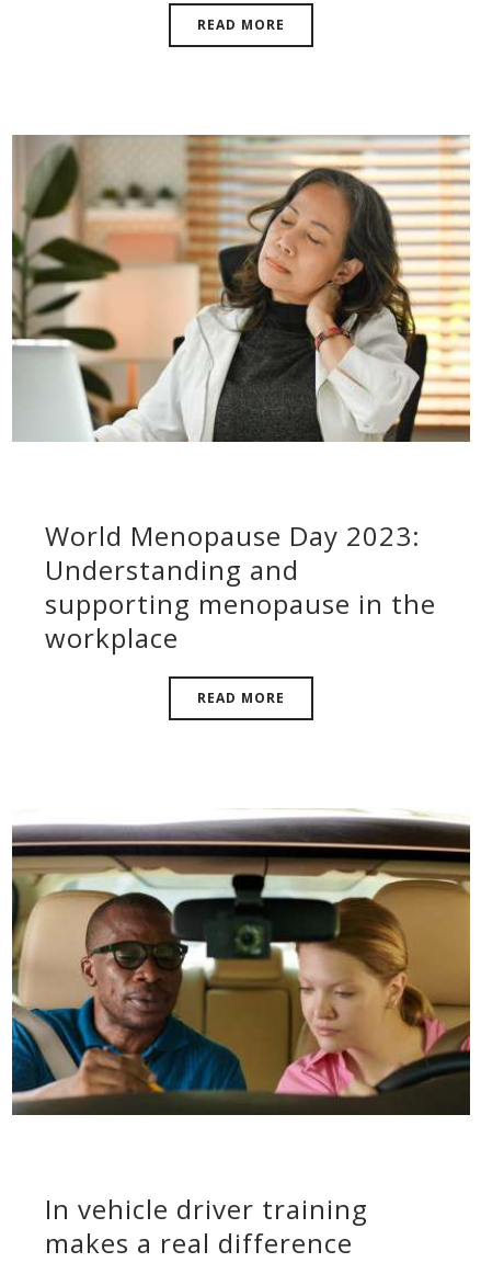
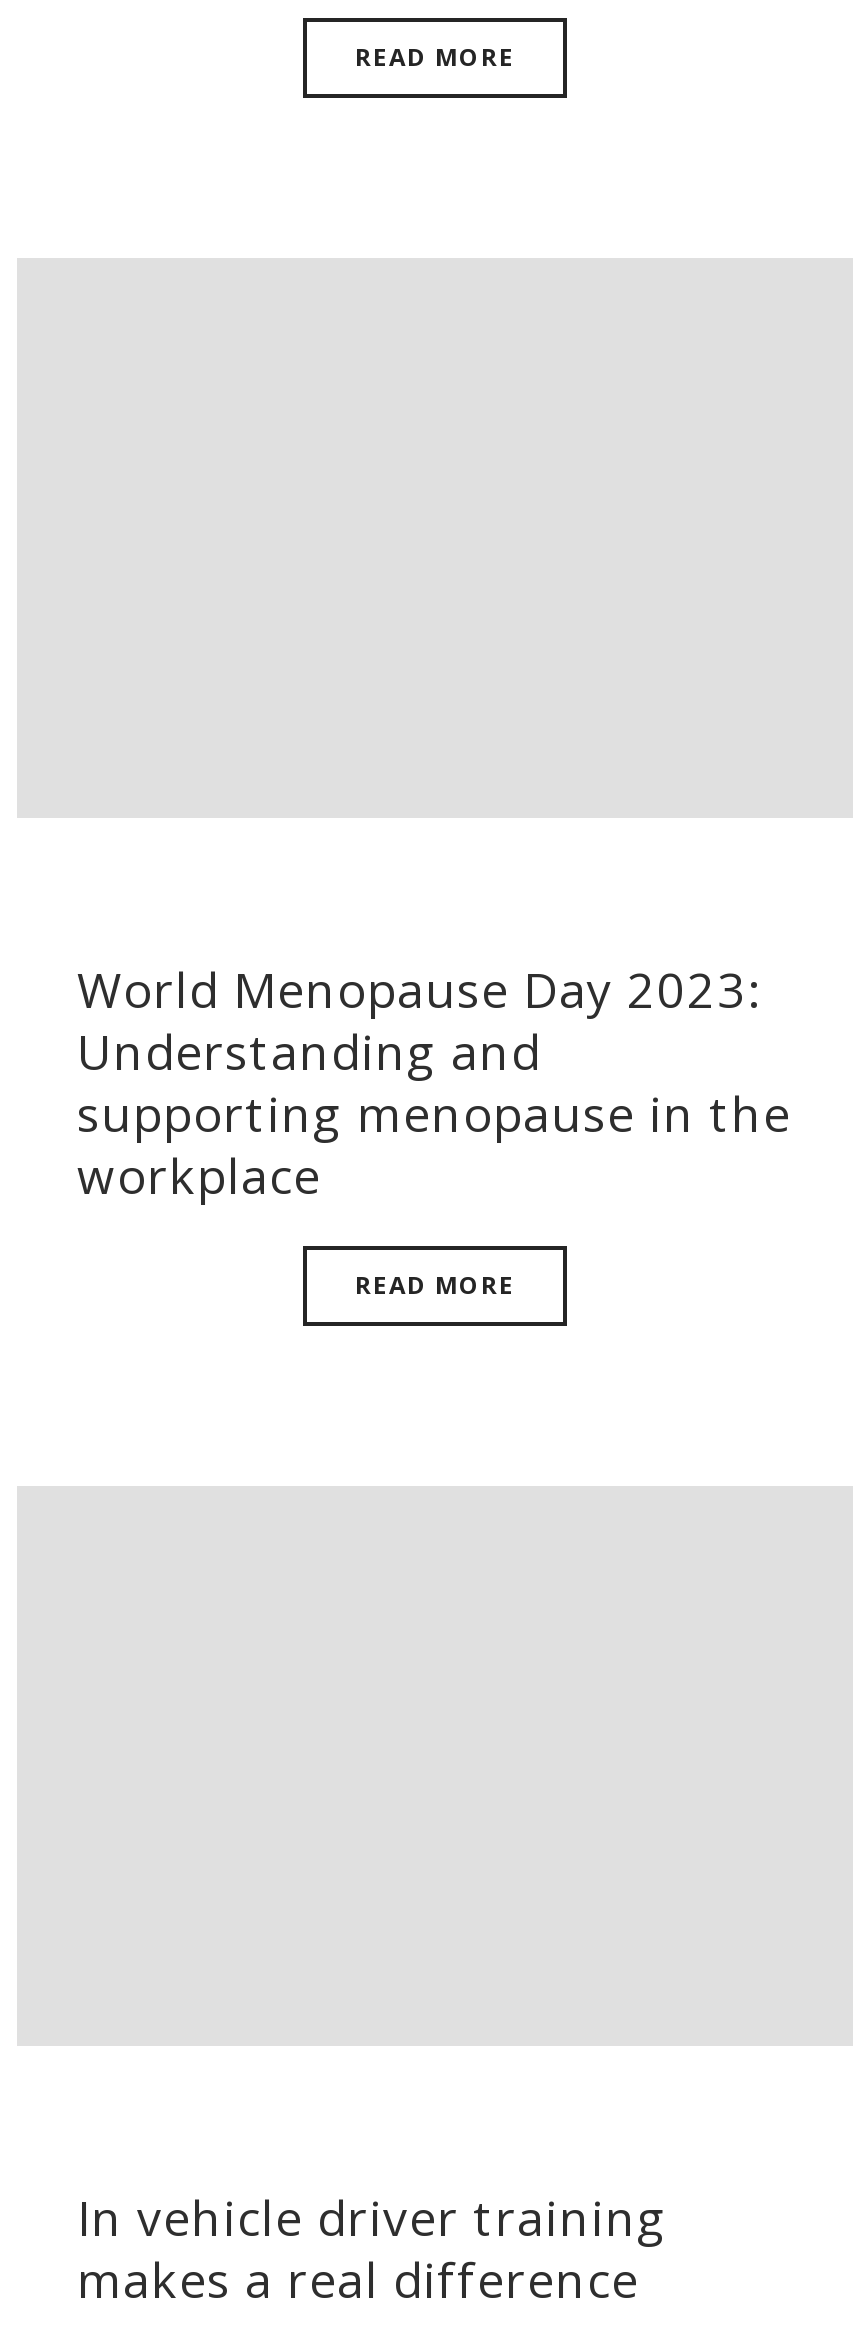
[11,134,471,443] [image] -> none
[11,811,471,1116] [image] -> none

